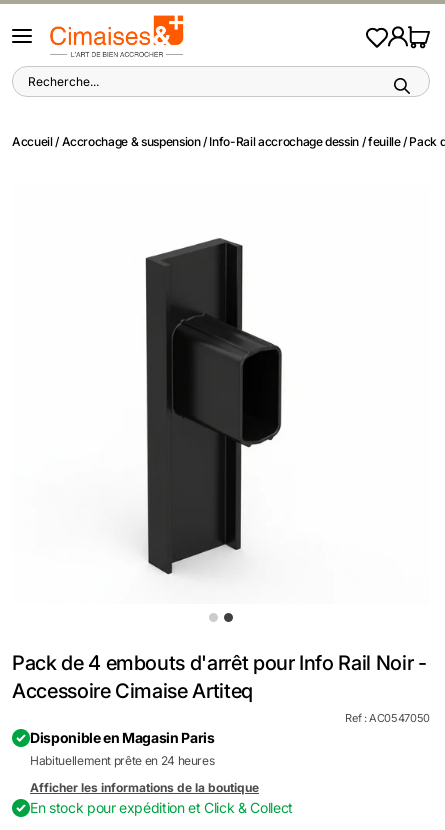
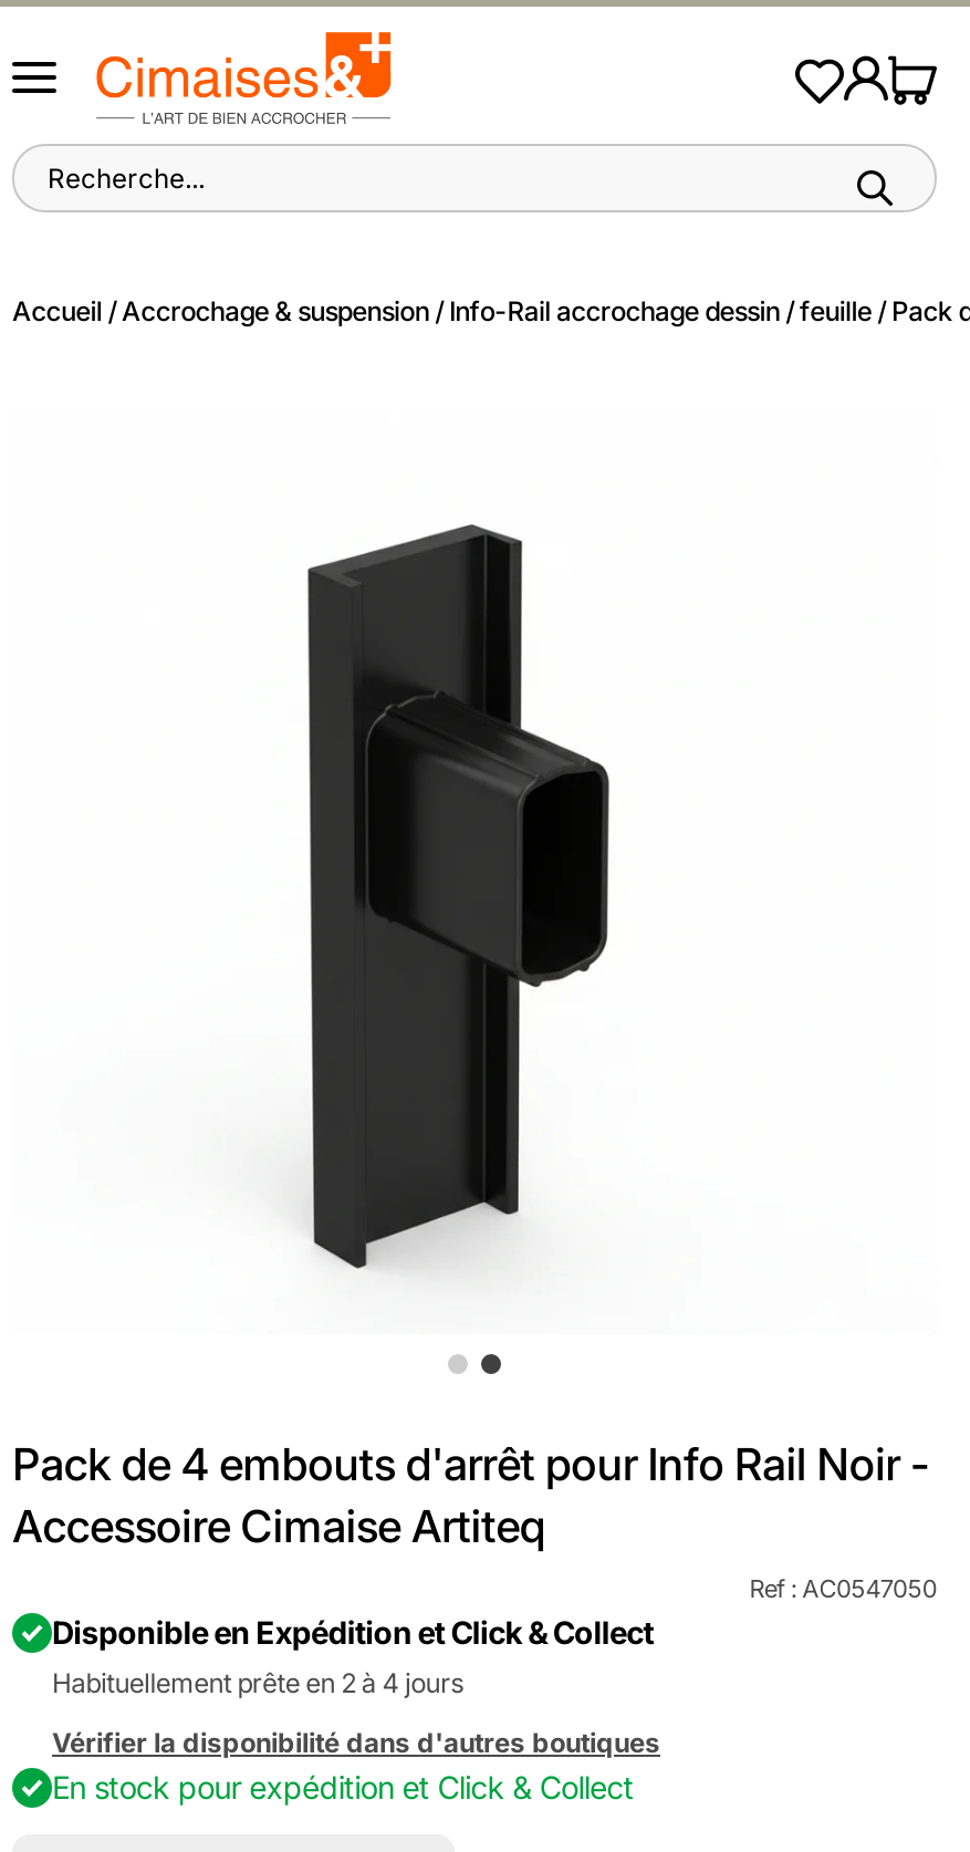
[30,729,215,768] Disponible en Magasin Paris | Habituellement prête en 24 heures -> [52,1613,654,1699] Disponible en Expédition et Click & Collect | Habituellement prête en 2 à 4 jours
[30,780,259,795] Afficher les informations de la boutique -> [52,1725,660,1759] Vérifier la disponibilité dans d'autres boutiques

